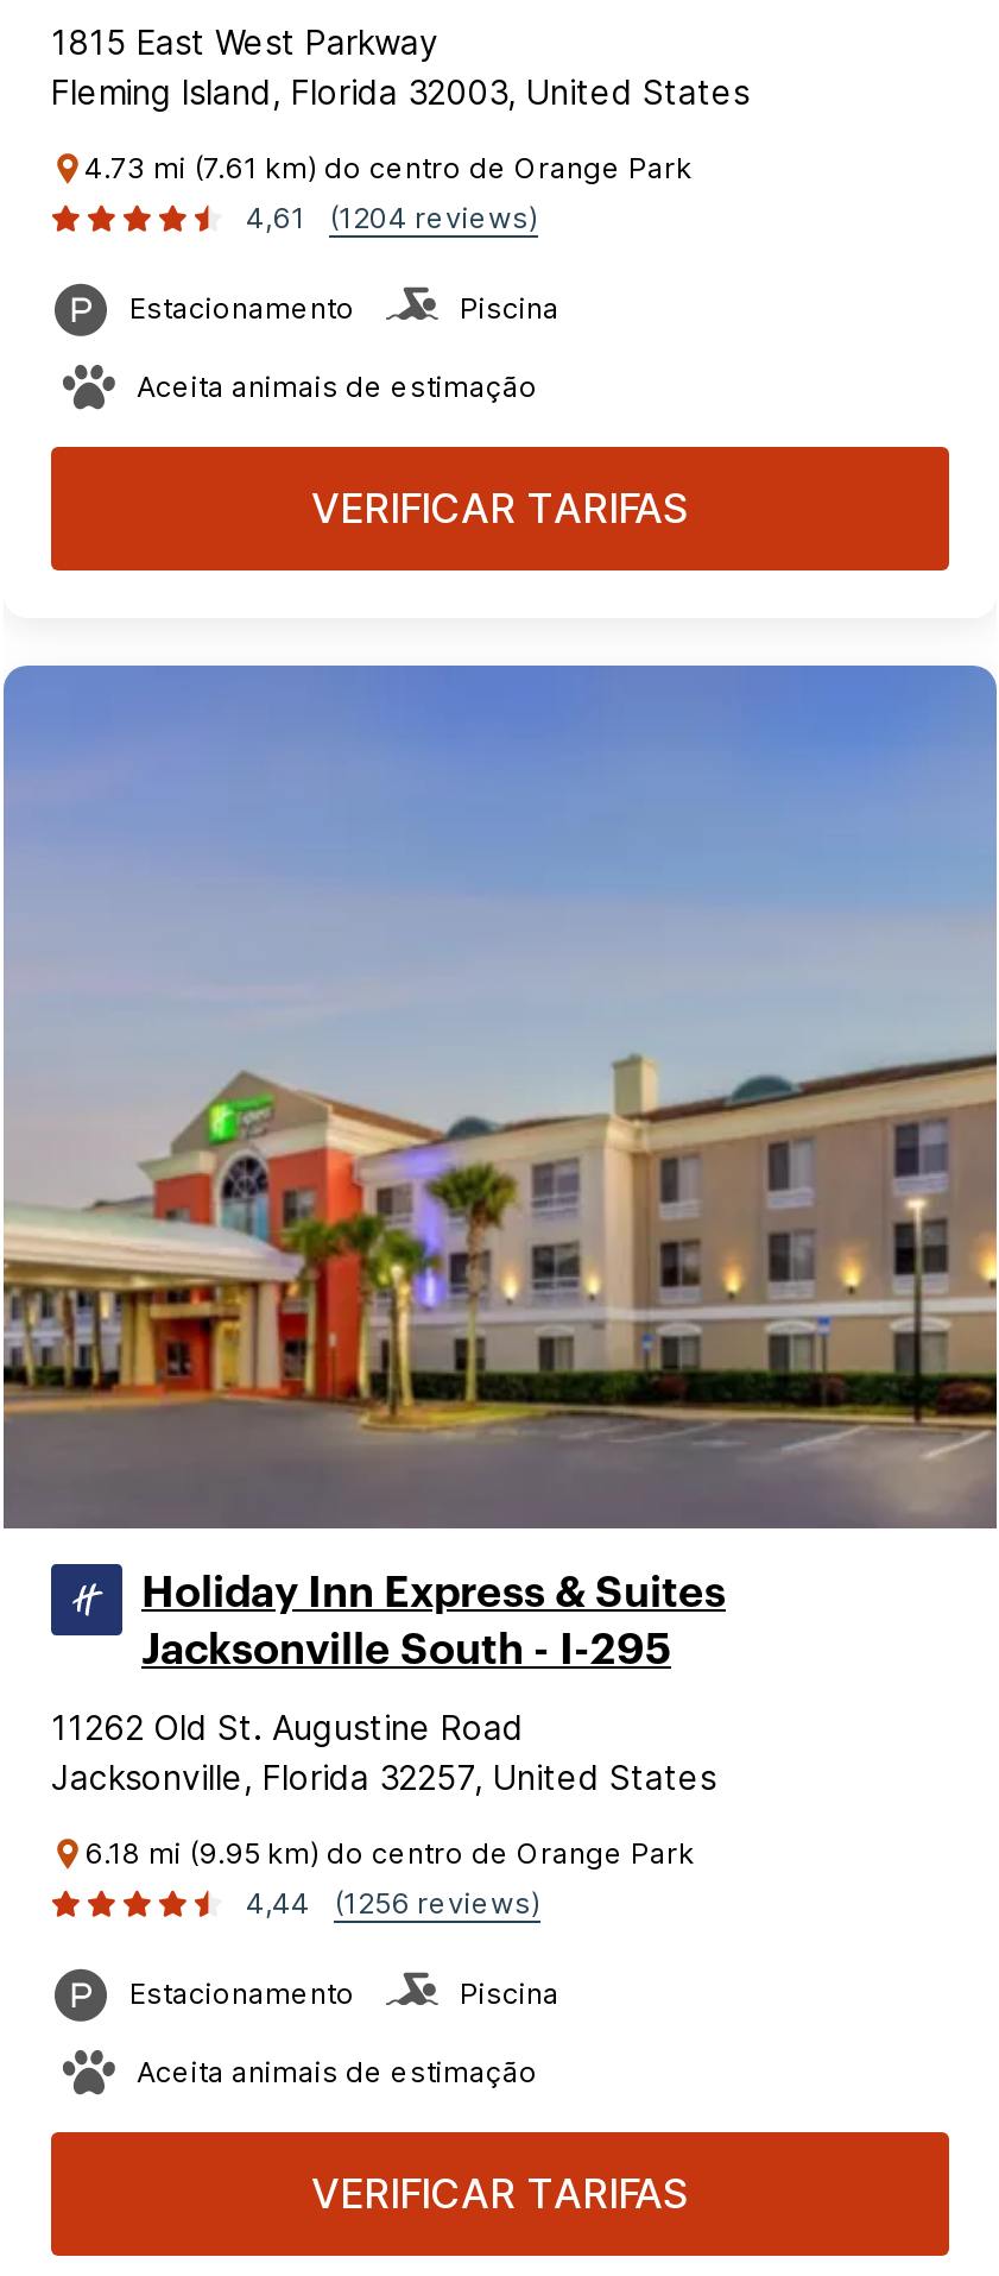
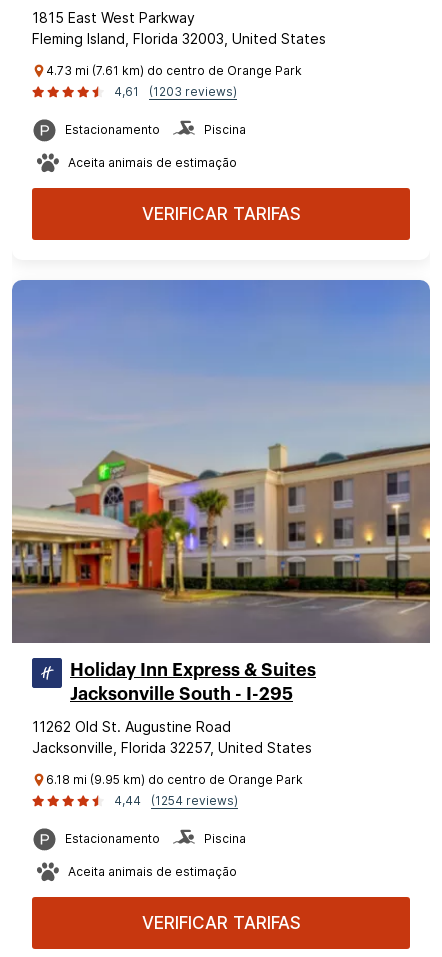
[246,200,538,235] 4,61 (1204 reviews) -> [114,84,237,99] 4,61 (1203 reviews)
[246,1885,540,1921] 4,44 (1256 reviews) -> [114,793,238,808] 4,44 (1254 reviews)

